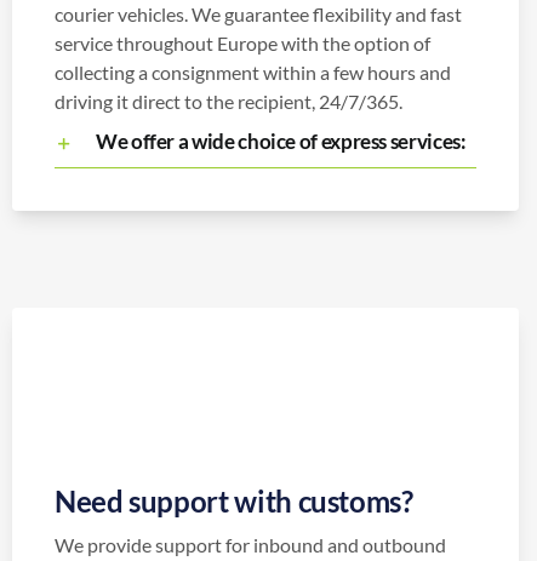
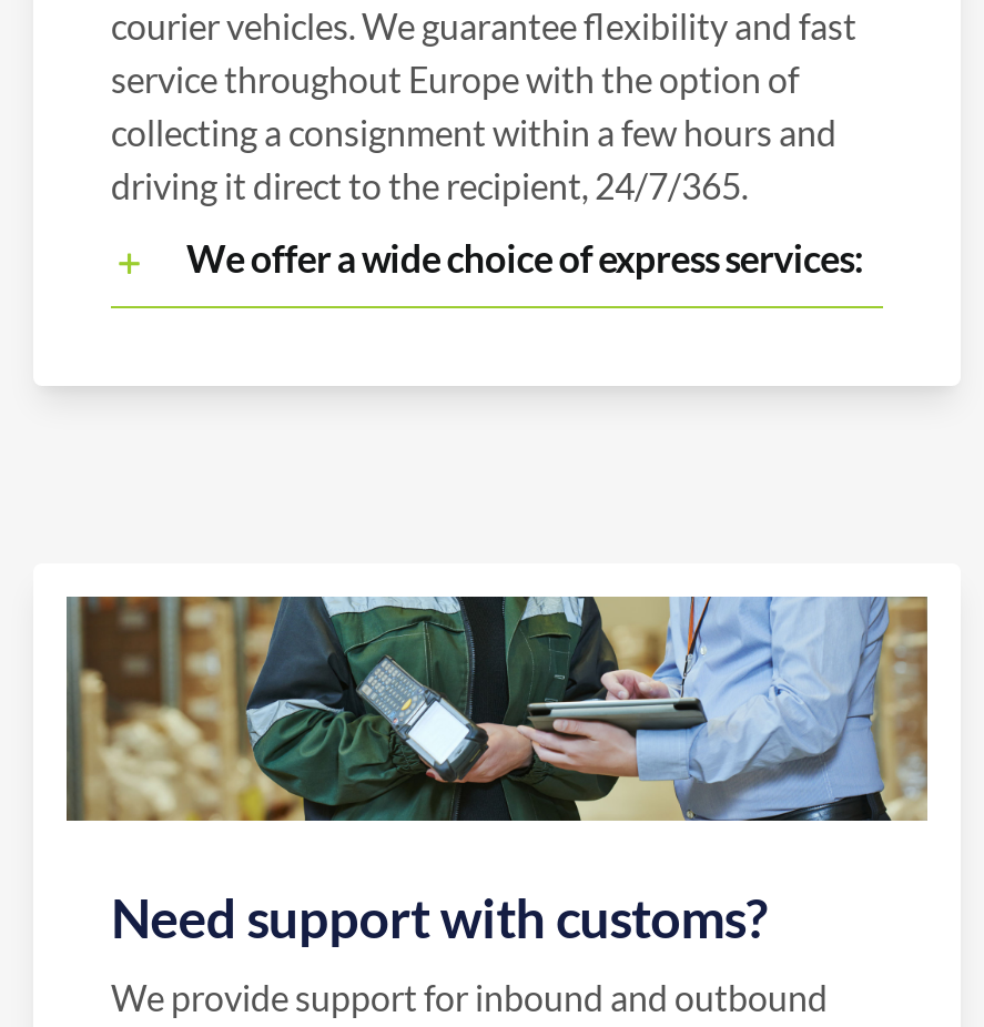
none -> [64,594,930,823] [image]

